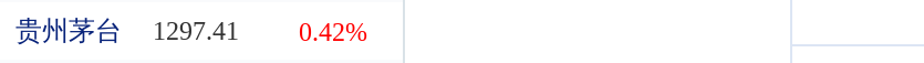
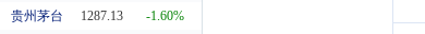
[153,15,239,46] 1297.41 -> [81,8,123,23] 1287.13
[299,16,367,47] 0.42% -> [146,9,184,24] -1.60%

